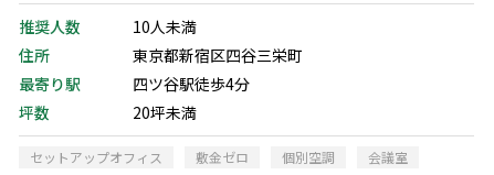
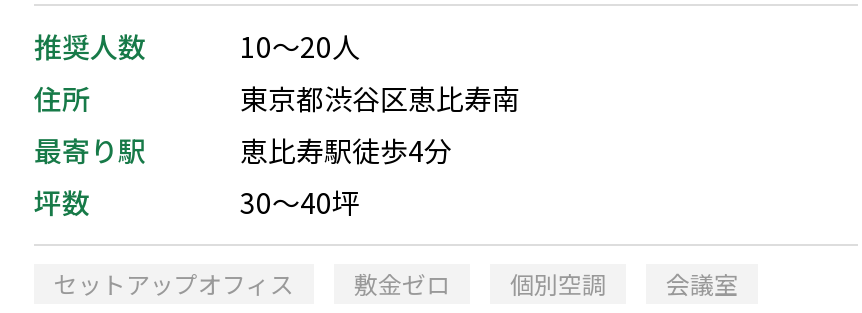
[133,15,197,37] 10人未満 -> [240,25,360,65] 10～20人
[133,44,303,66] 東京都新宿区四谷三栄町 -> [240,77,520,117] 東京都渋谷区恵比寿南
[133,72,250,94] 四ツ谷駅徒歩4分 -> [240,129,452,169] 恵比寿駅徒歩4分
[133,101,197,123] 20坪未満 -> [240,181,360,221] 30～40坪

